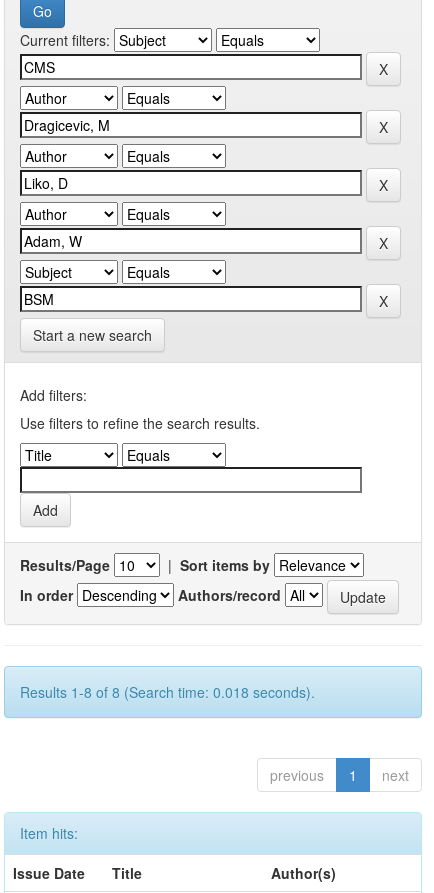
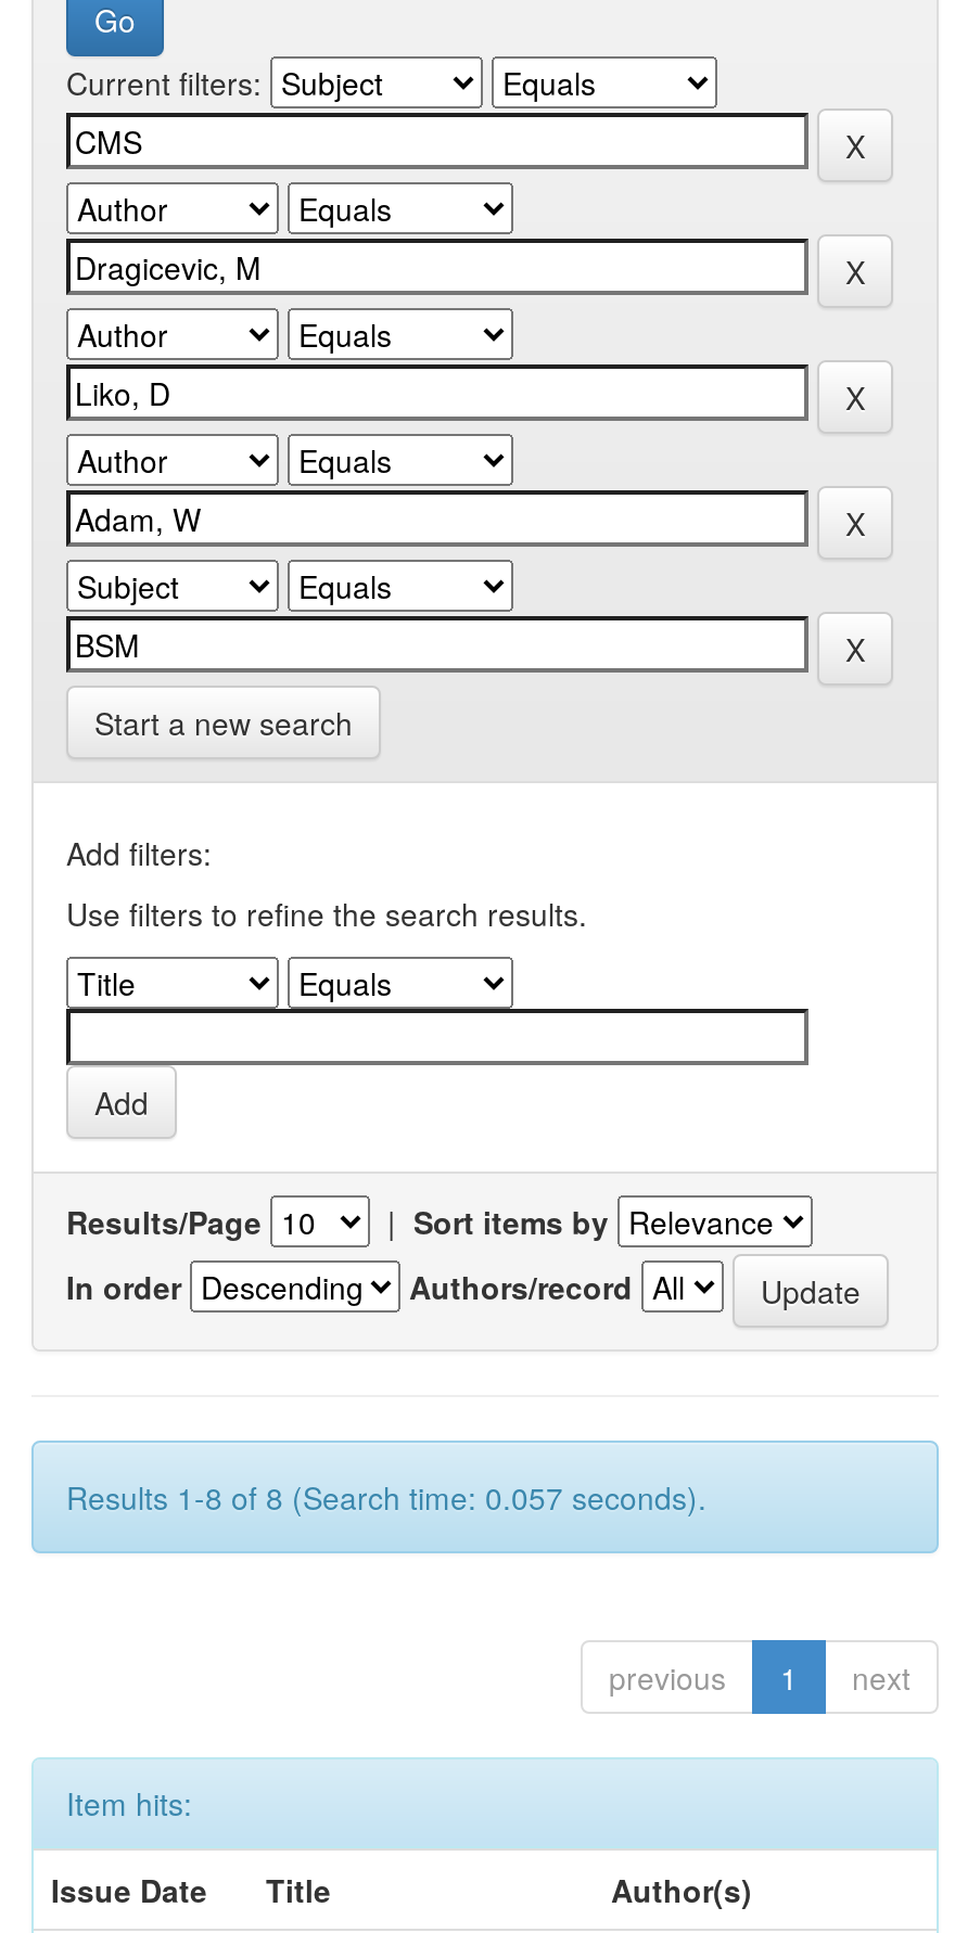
[20,682,315,702] Results 1-8 of 8 (Search time: 0.018 seconds). -> [66,1475,706,1519] Results 1-8 of 8 (Search time: 0.057 seconds).

